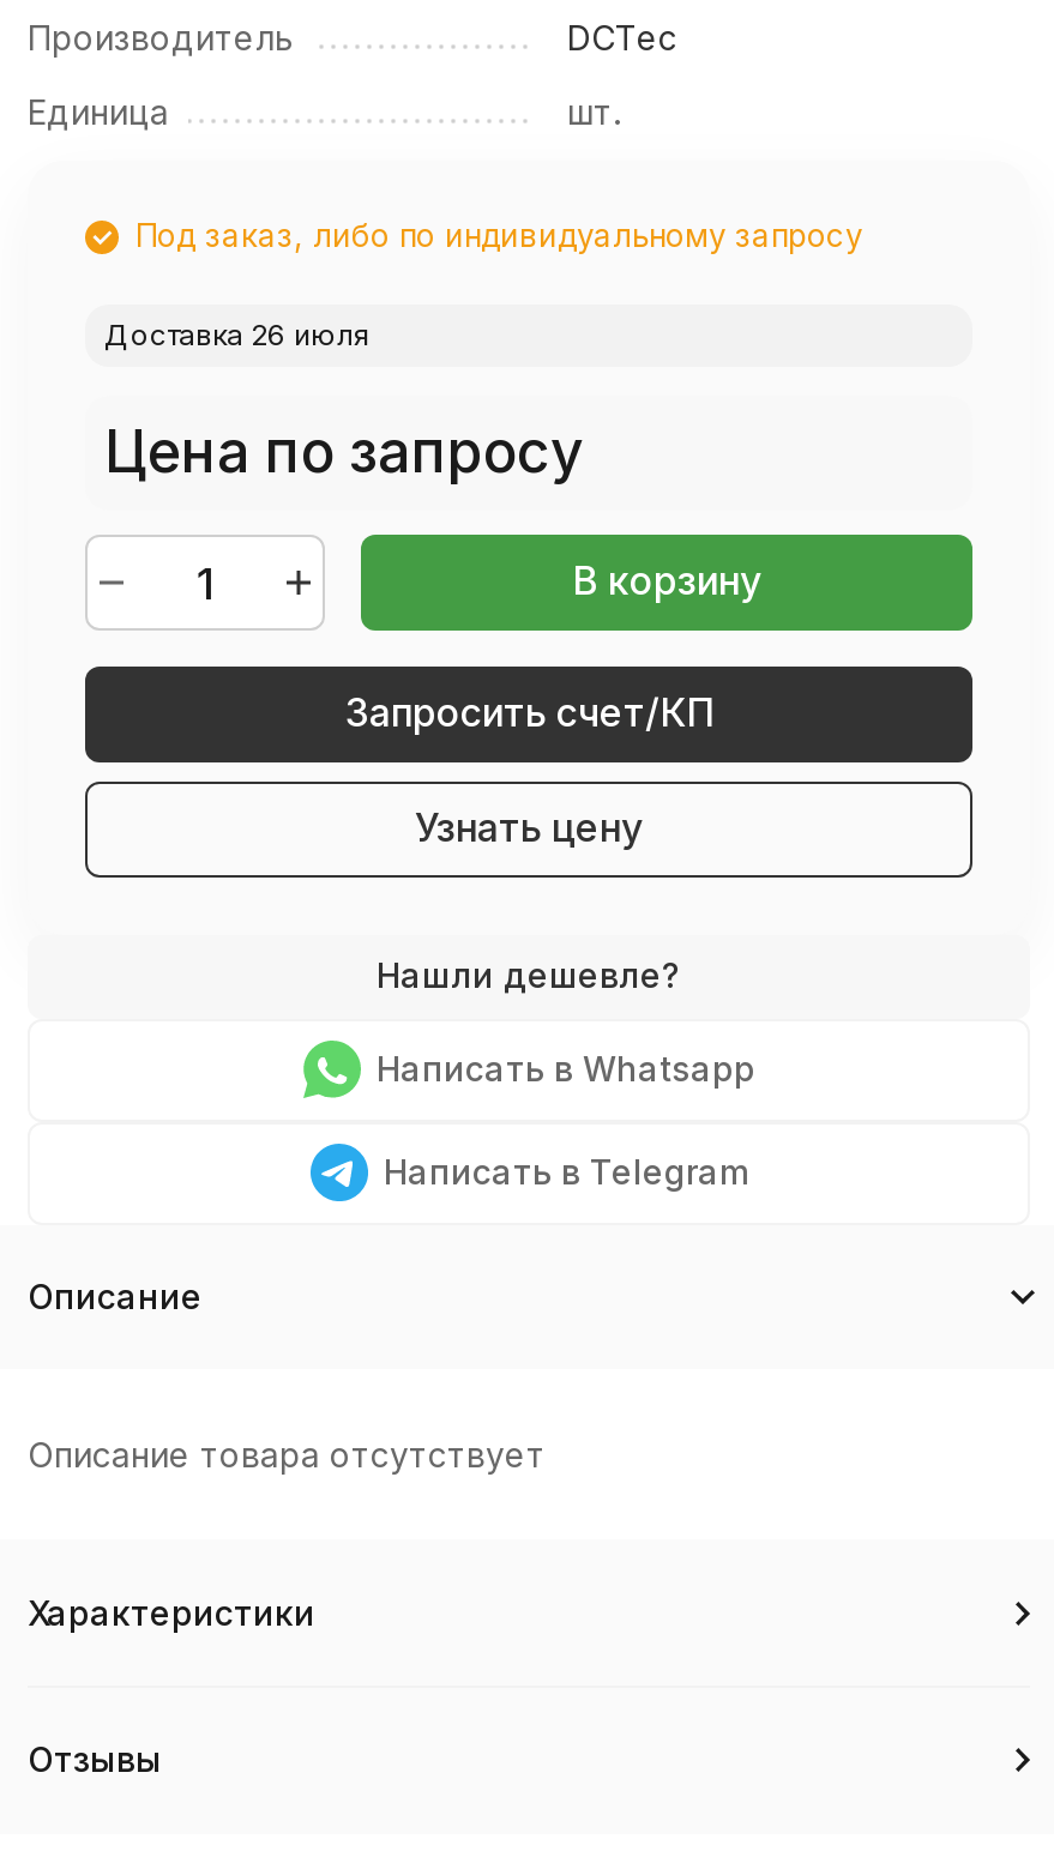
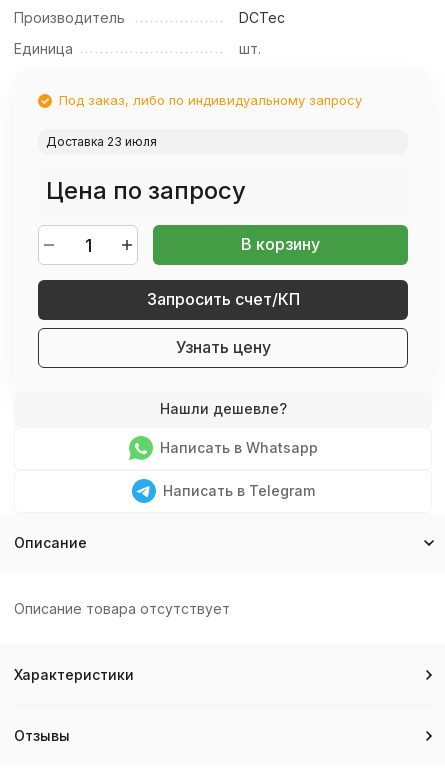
[104,316,371,352] Доставка 26 июля -> [46,134,157,149] Доставка 23 июля

